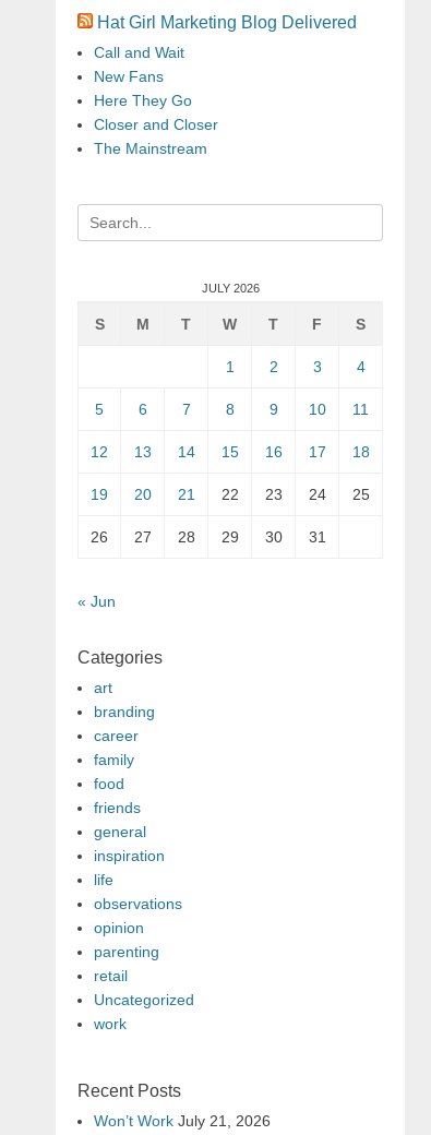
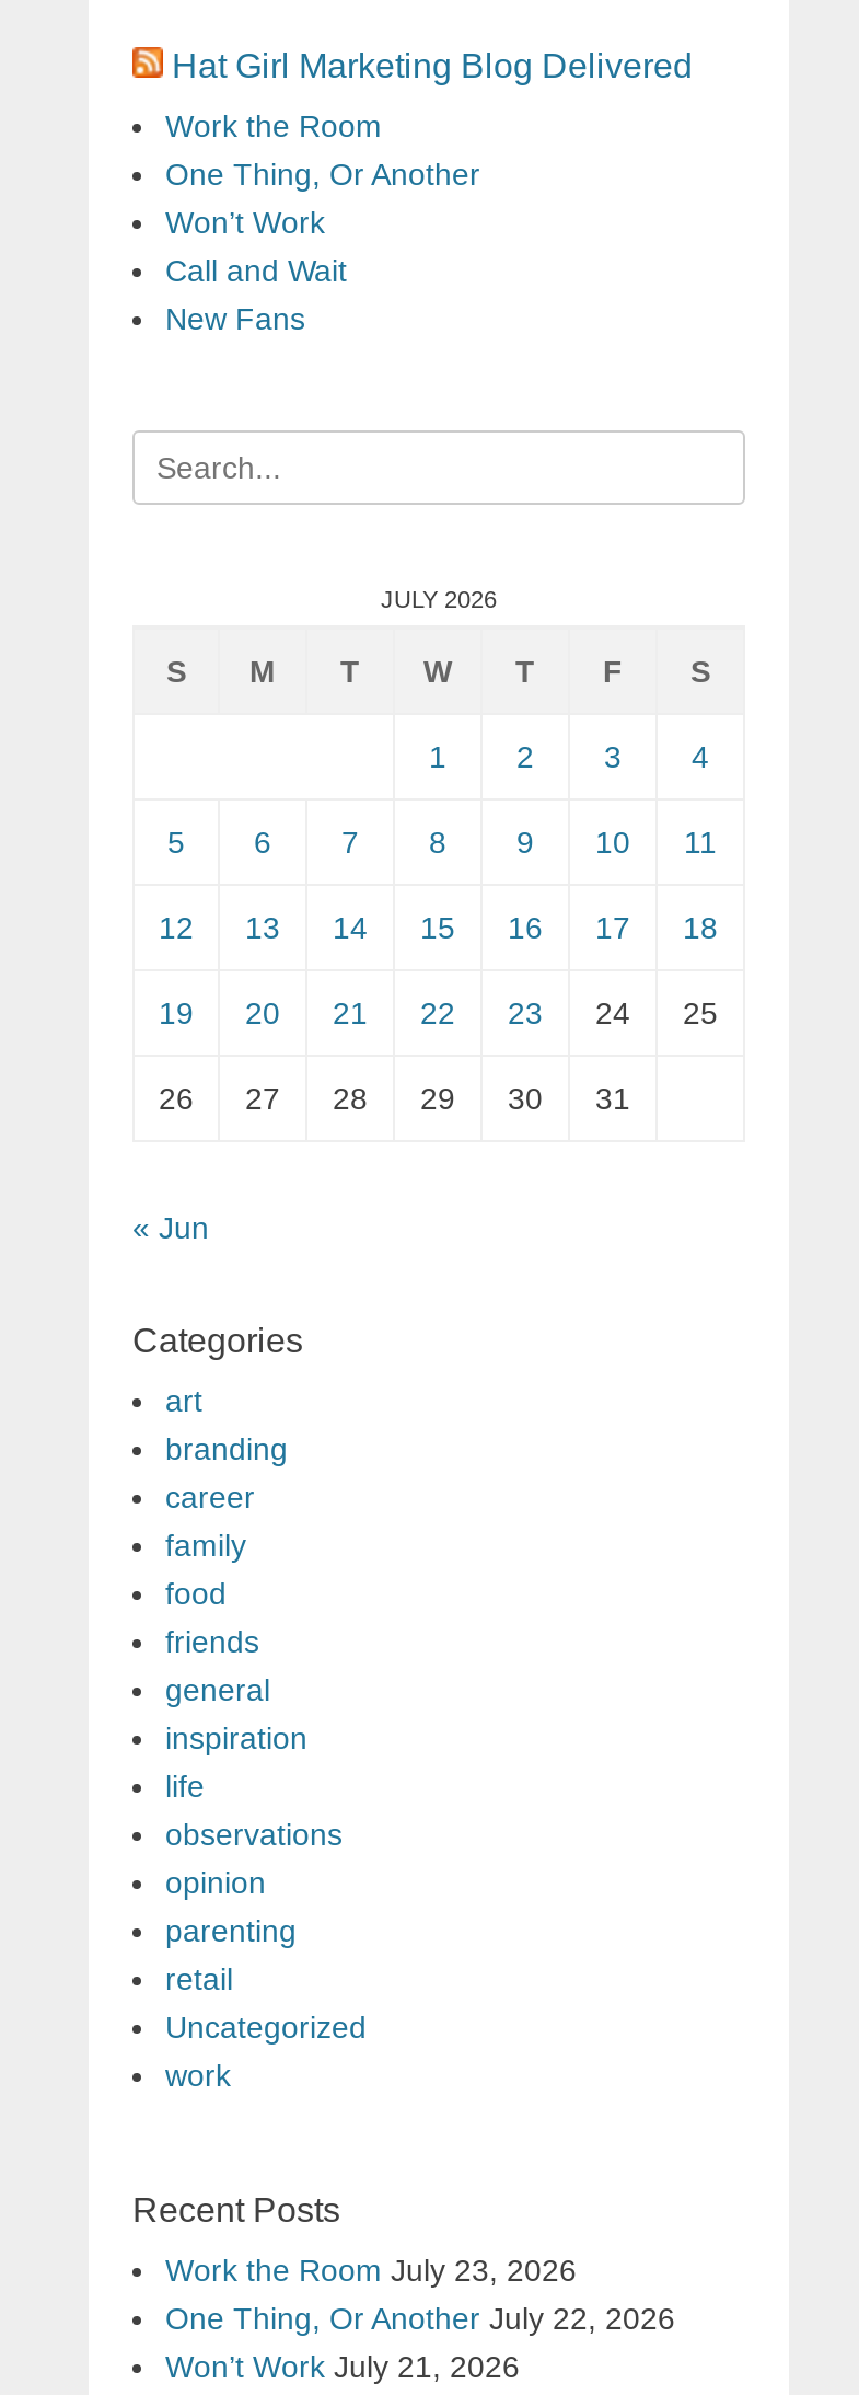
none -> [165,110,480,241] Work the Room | One Thing, Or Another | Won’t Work
moved [94,44,184,86] -> [165,254,347,337]: Call and Wait | New Fans
[94,92,218,158] Here They Go | Closer and Closer | The Mainstream -> none
none -> [165,2254,675,2337] Work the Room July 23, 2026 | One Thing, Or Another July 22, 2026

